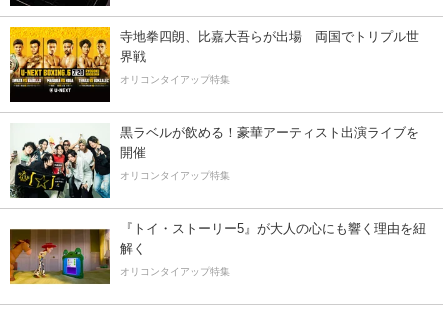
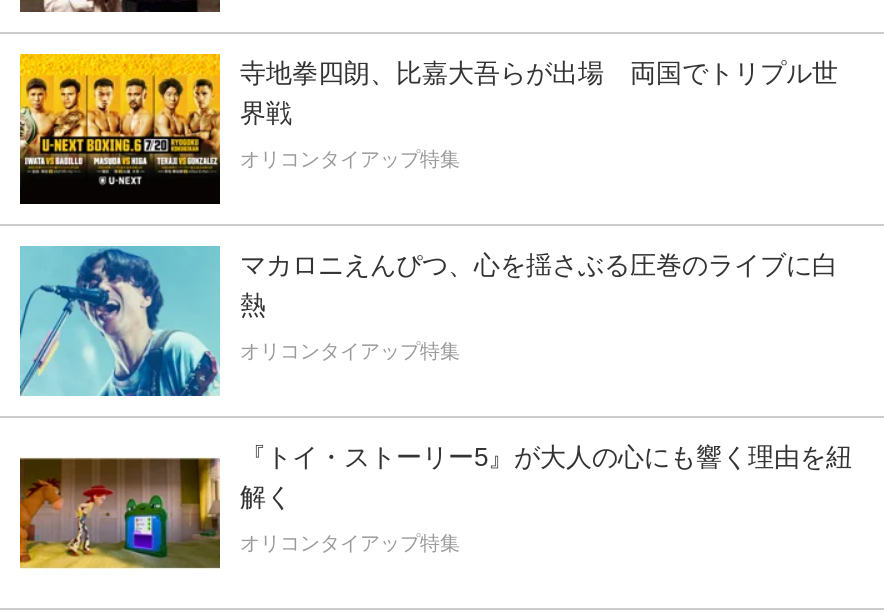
[9,123,419,199] [image] | 黒ラベルが飲める！豪華アーティスト出演ライブを | 開催 -> [18,244,838,398] [image] | マカロニえんぴつ、心を揺さぶる圧巻のライブに白 | 熱

